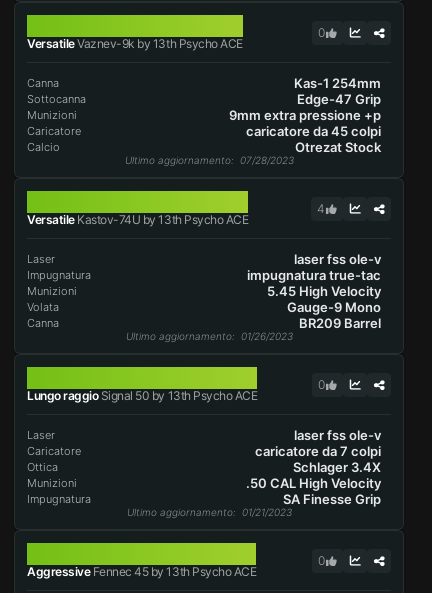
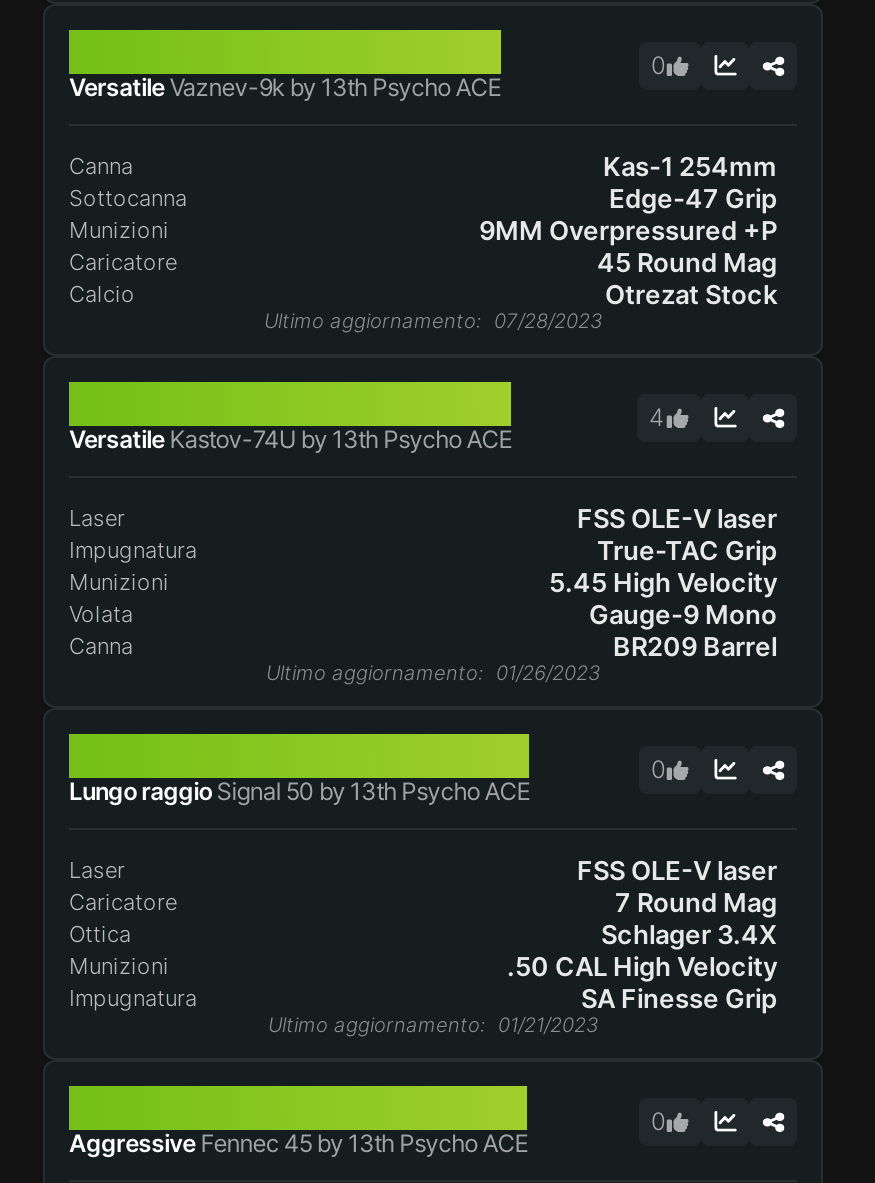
[229,107,381,123] 9mm extra pressione +p -> [479,214,777,246] 9MM Overpressured +P
[246,123,381,139] caricatore da 45 colpi -> [597,246,777,278] 45 Round Mag
[294,251,381,267] laser fss ole-v -> [577,502,777,534] FSS OLE-V laser
[247,267,381,283] impugnatura true-tac -> [597,534,777,566] True-TAC Grip
[294,427,381,443] laser fss ole-v -> [577,854,777,886] FSS OLE-V laser
[255,443,381,459] caricatore da 7 colpi -> [615,886,777,918] 7 Round Mag

